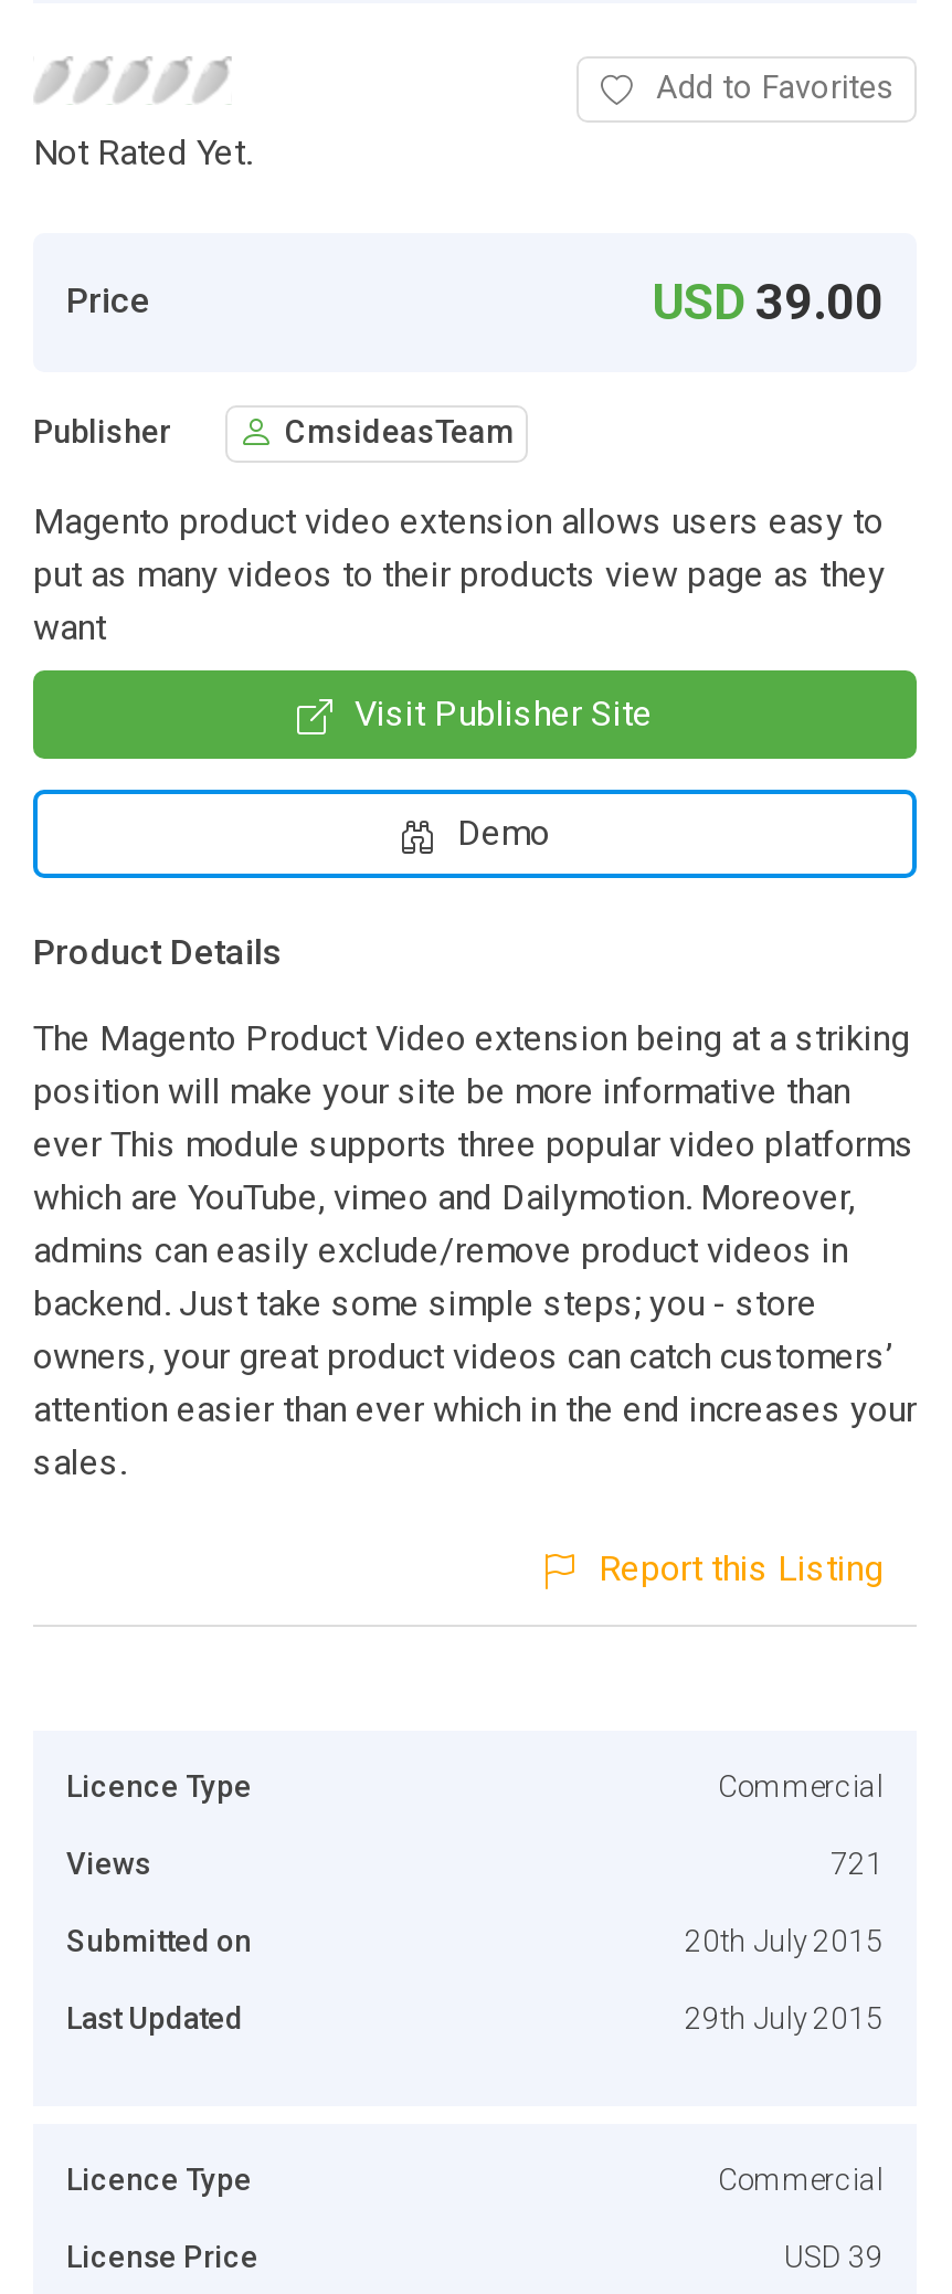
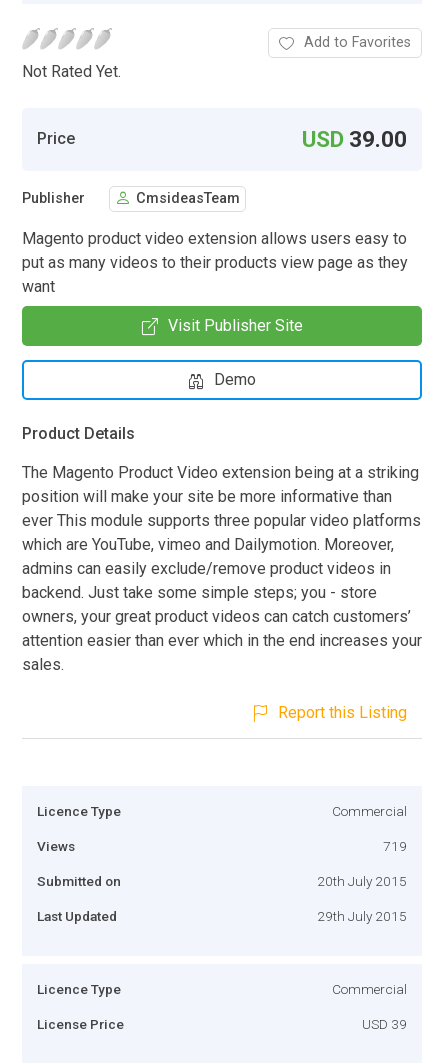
[831,1845,884,1880] 721 -> [383,838,407,854] 719

